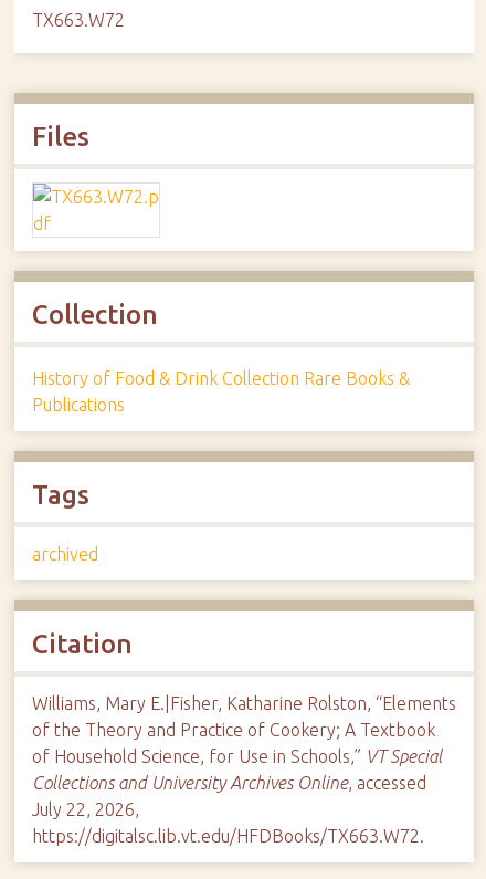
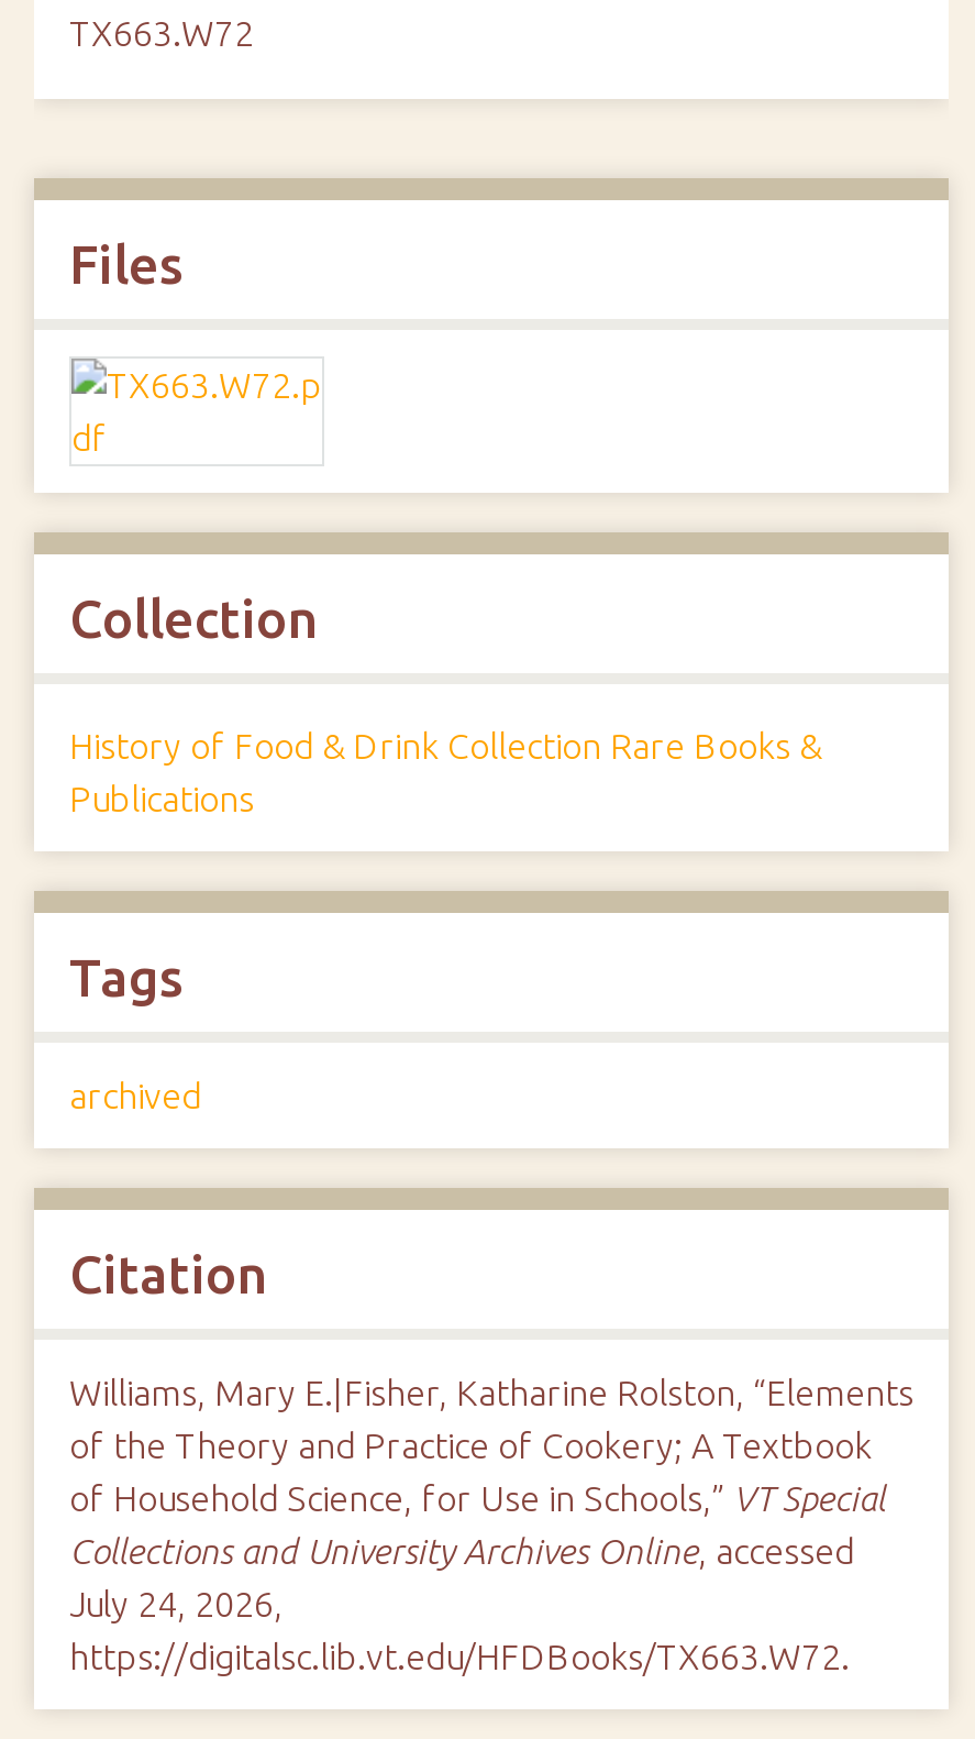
[32,799,139,819] July 22, 2026, -> [69,1584,282,1624] July 24, 2026,

